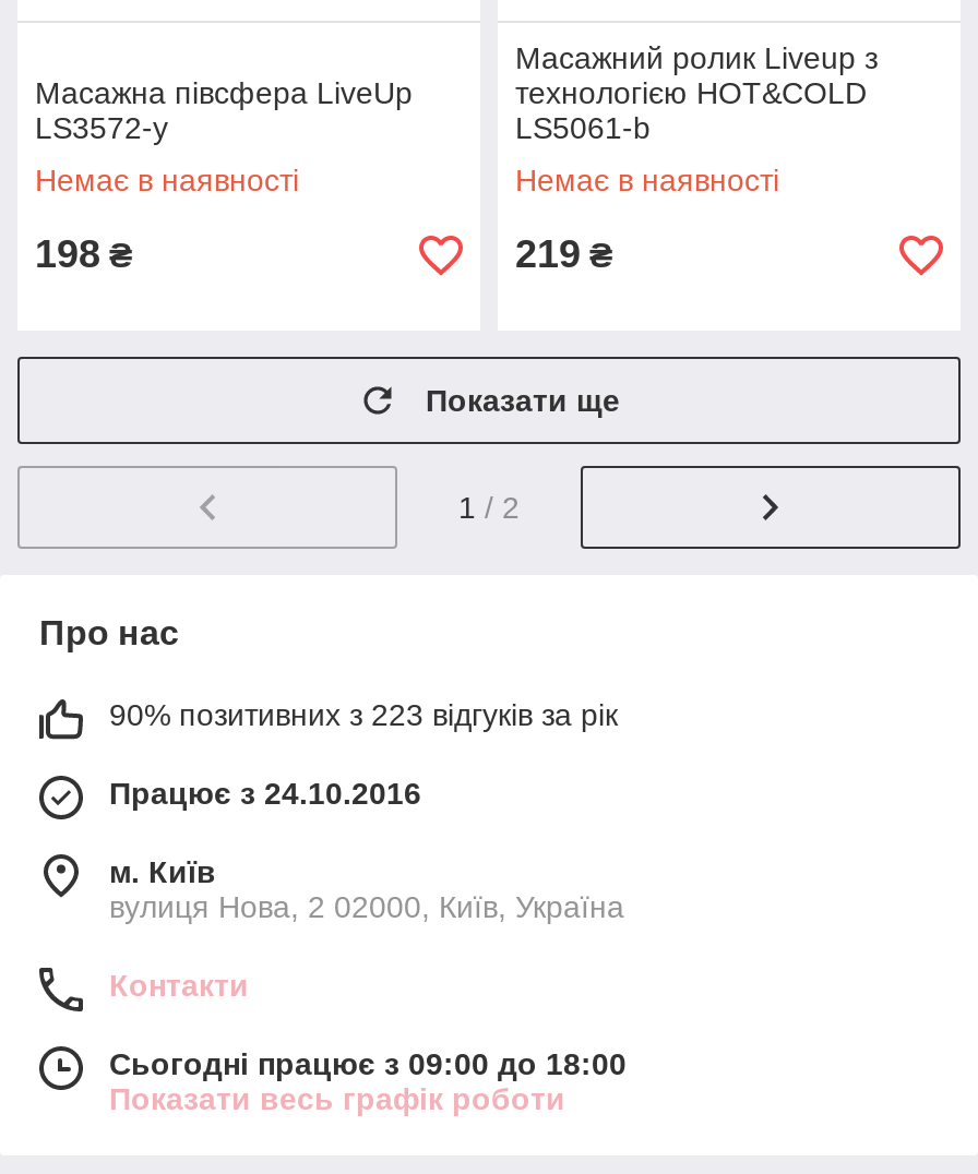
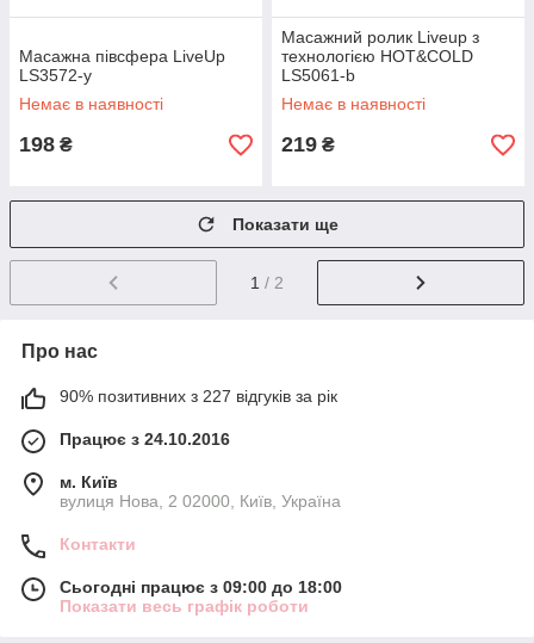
[109,697,618,732] 90% позитивних з 223 відгуків за рік -> [60,387,337,406] 90% позитивних з 227 відгуків за рік

